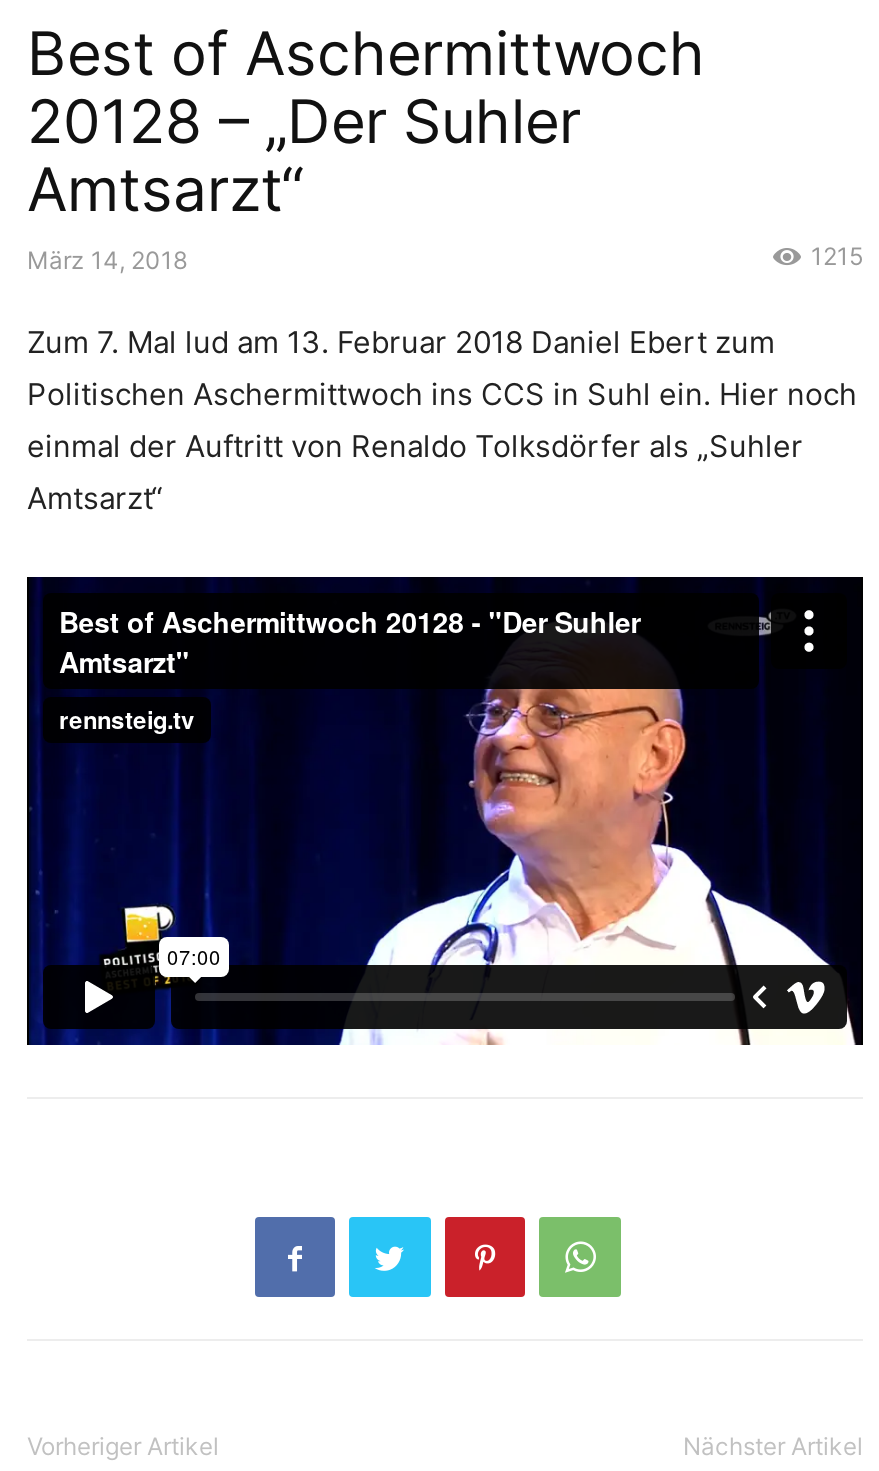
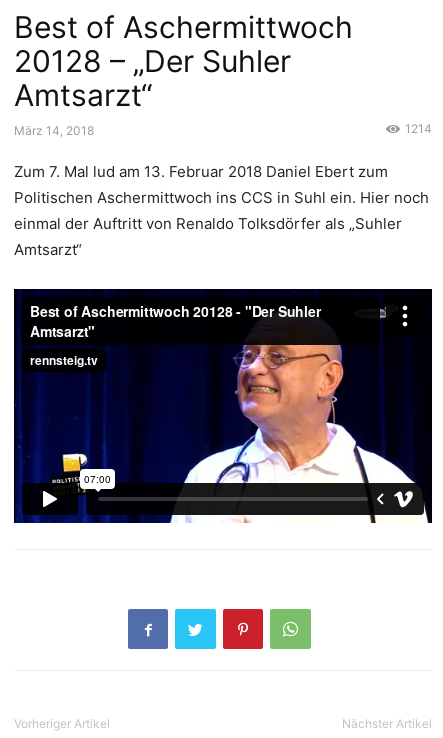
[811,241,863,271] 1215 -> [405,121,432,136] 1214

